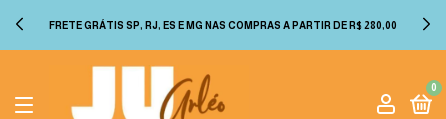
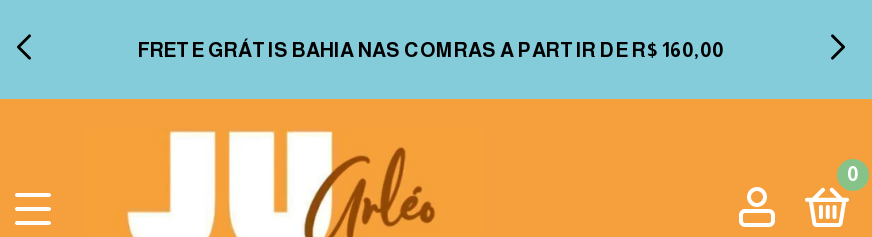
[49,19,397,30] FRETE GRÁTIS SP, RJ, ES E MG NAS COMPRAS A PARTIR DE R$ 280,00 -> [138,38,724,60] FRETE GRÁTIS BAHIA NAS COMRAS A PARTIR DE R$ 160,00

